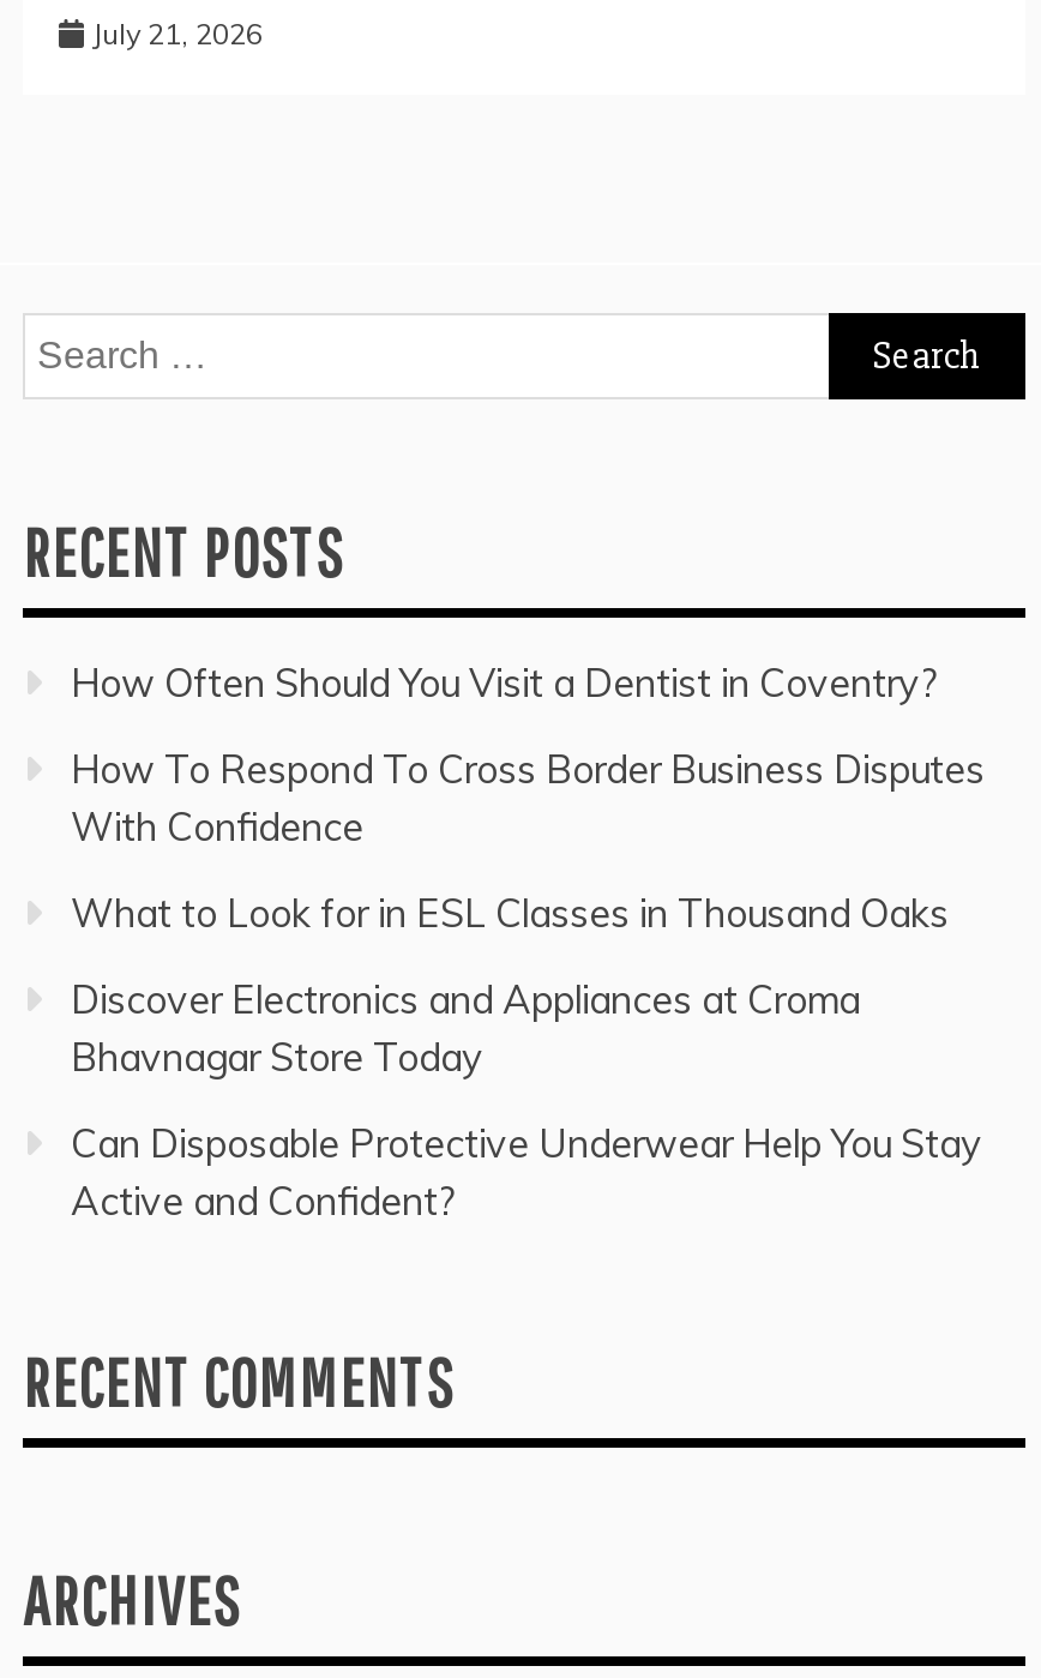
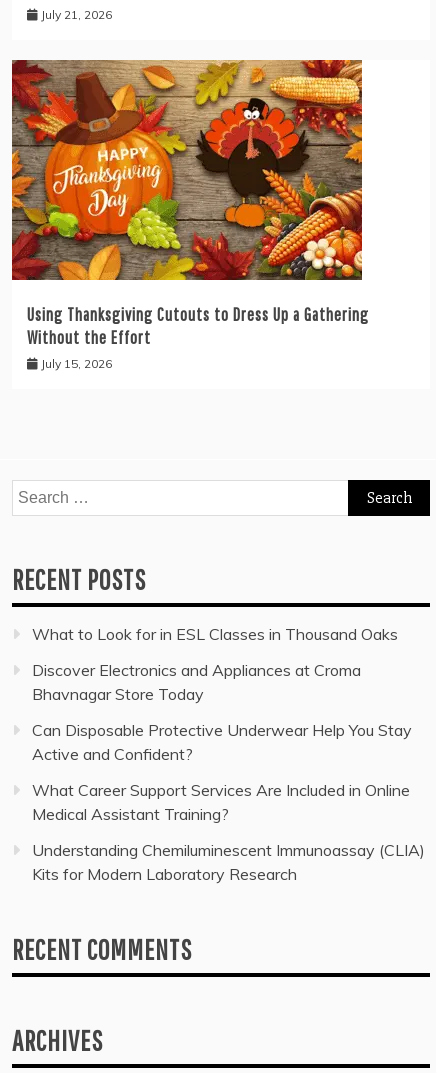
none -> [11,59,369,371] [image] | Using Thanksgiving Cutouts to Dress Up a Gathering | Without the Effort | July 15, 2026
[71,659,985,851] How Often Should You Visit a Dentist in Coventry? | How To Respond To Cross Border Business Disputes | With Confidence -> none
none -> [32,780,425,884] What Career Support Services Are Included in Online | Medical Assistant Training? | Understanding Chemiluminescent Immunoassay (CLIA) | Kits for Modern Laboratory Research

